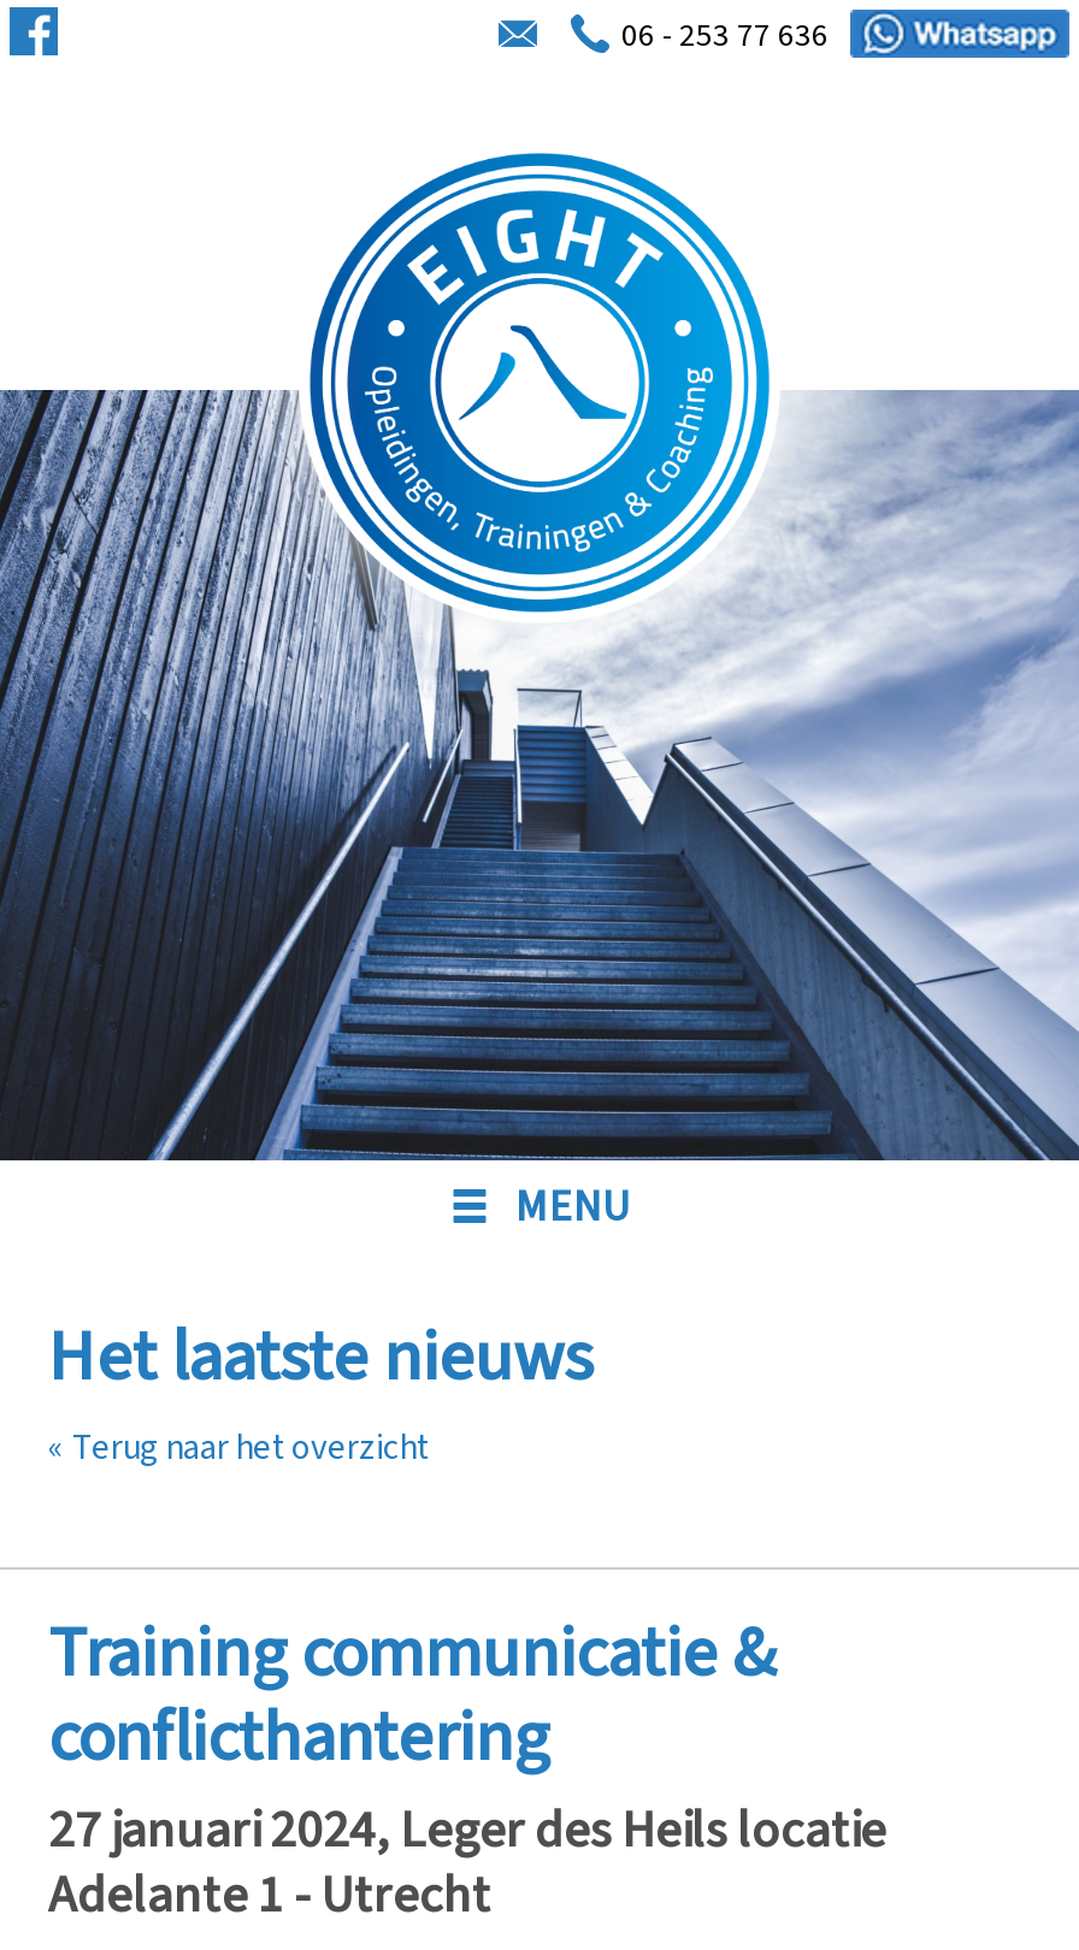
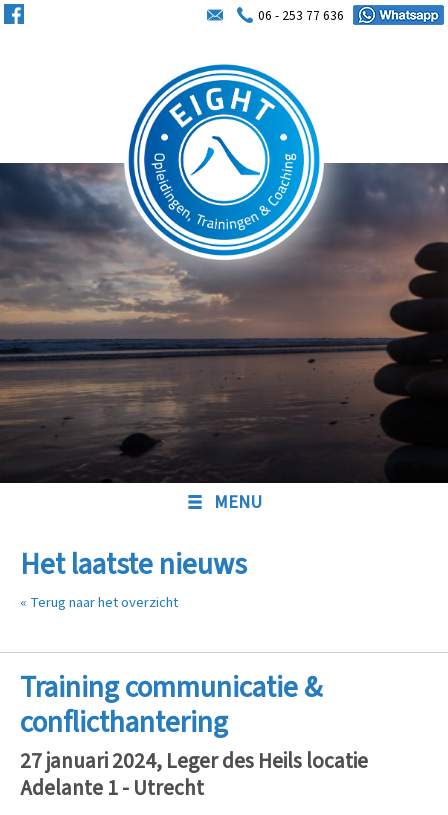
[7,390,1072,1163] [image] -> [3,163,445,484] [image]

